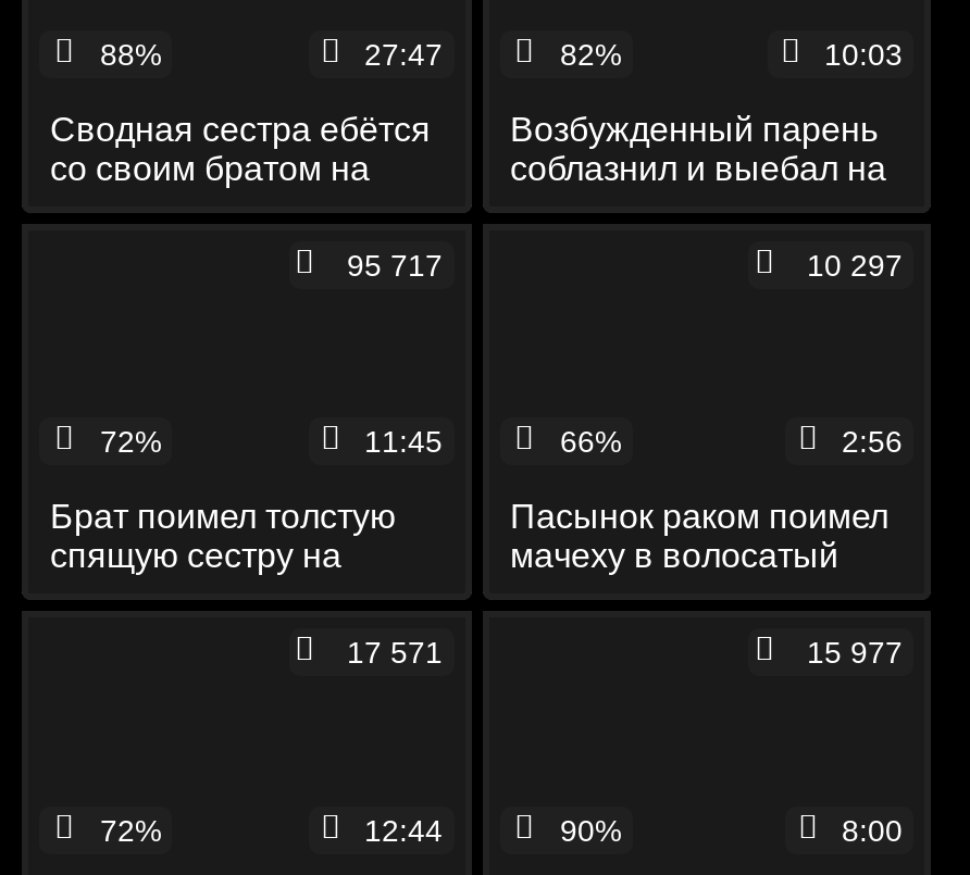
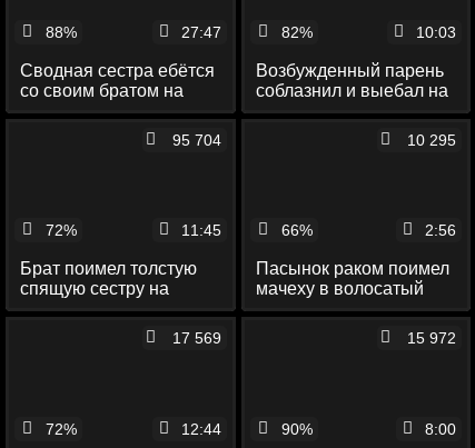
[347,247,443,282] 95 717 -> [172,131,221,149] 95 704
[807,247,903,282] 10 297 -> [407,131,456,149] 10 295
[347,635,443,670] 17 571 -> [172,329,221,347] 17 569
[807,635,903,670] 15 977 -> [407,329,456,347] 15 972

